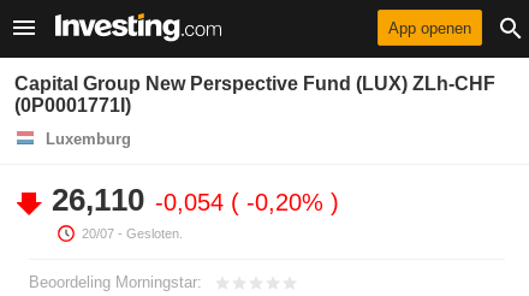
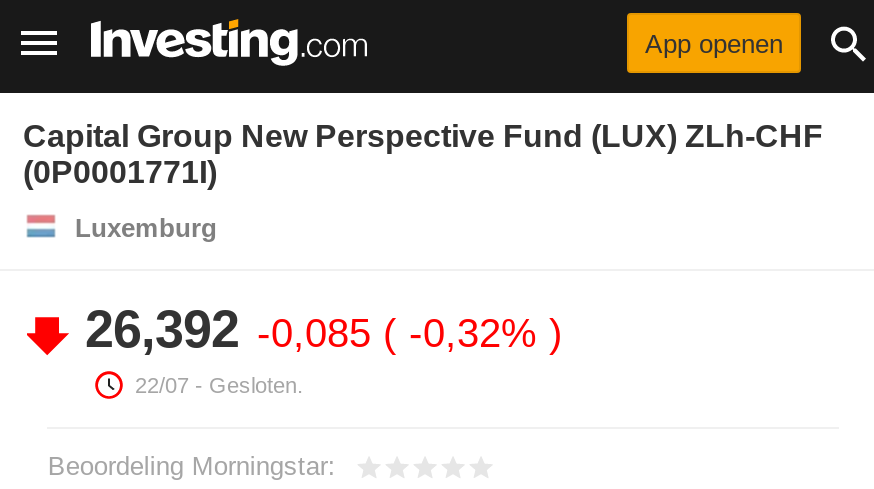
[52,182,331,218] 26,110 -0,054 -0,20% -> [85,299,549,359] 26,392 -0,085 -0,32%
[82,226,183,241] 20/07 - Gesloten. -> [135,373,303,397] 22/07 - Gesloten.

